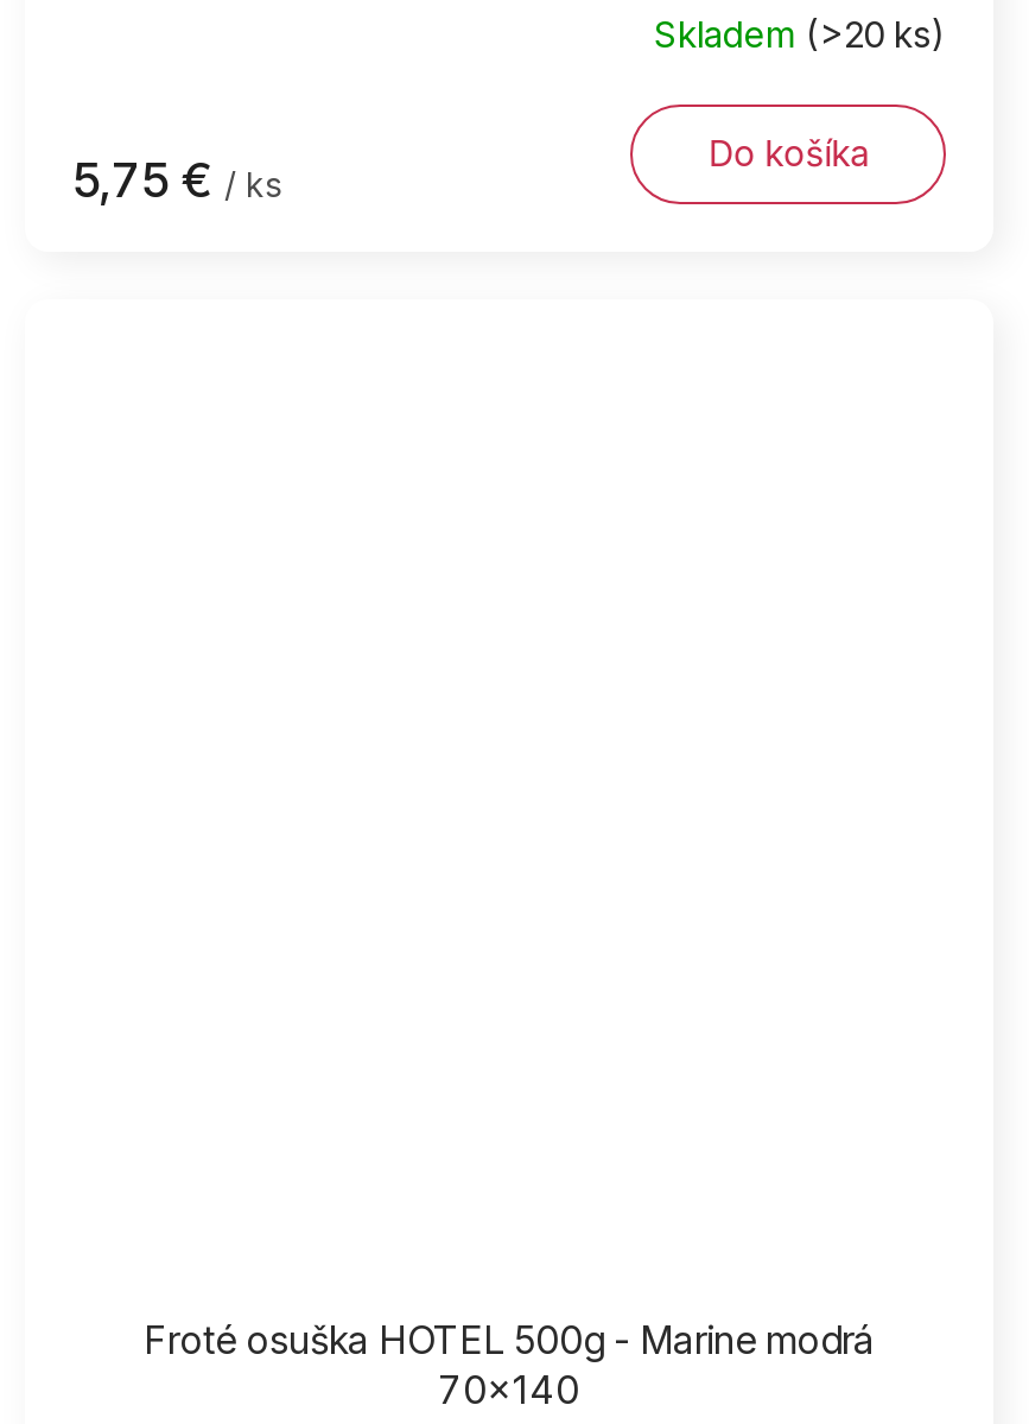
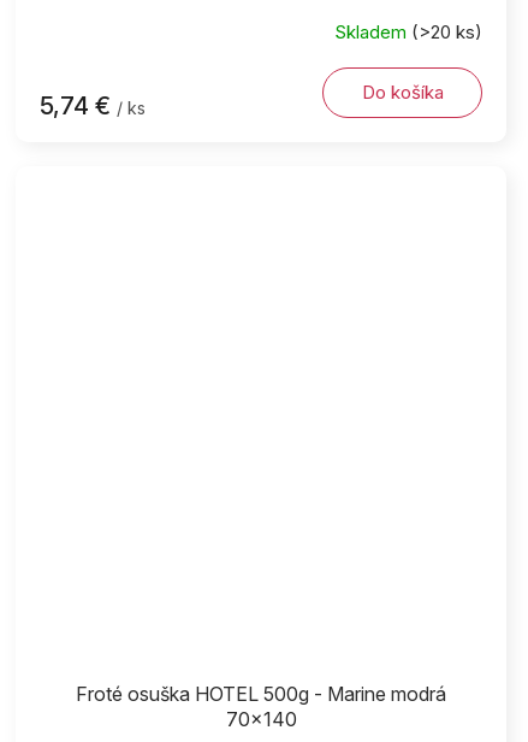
[72,152,281,209] 5,75 €/ ks -> [40,91,146,120] 5,74 €/ ks

